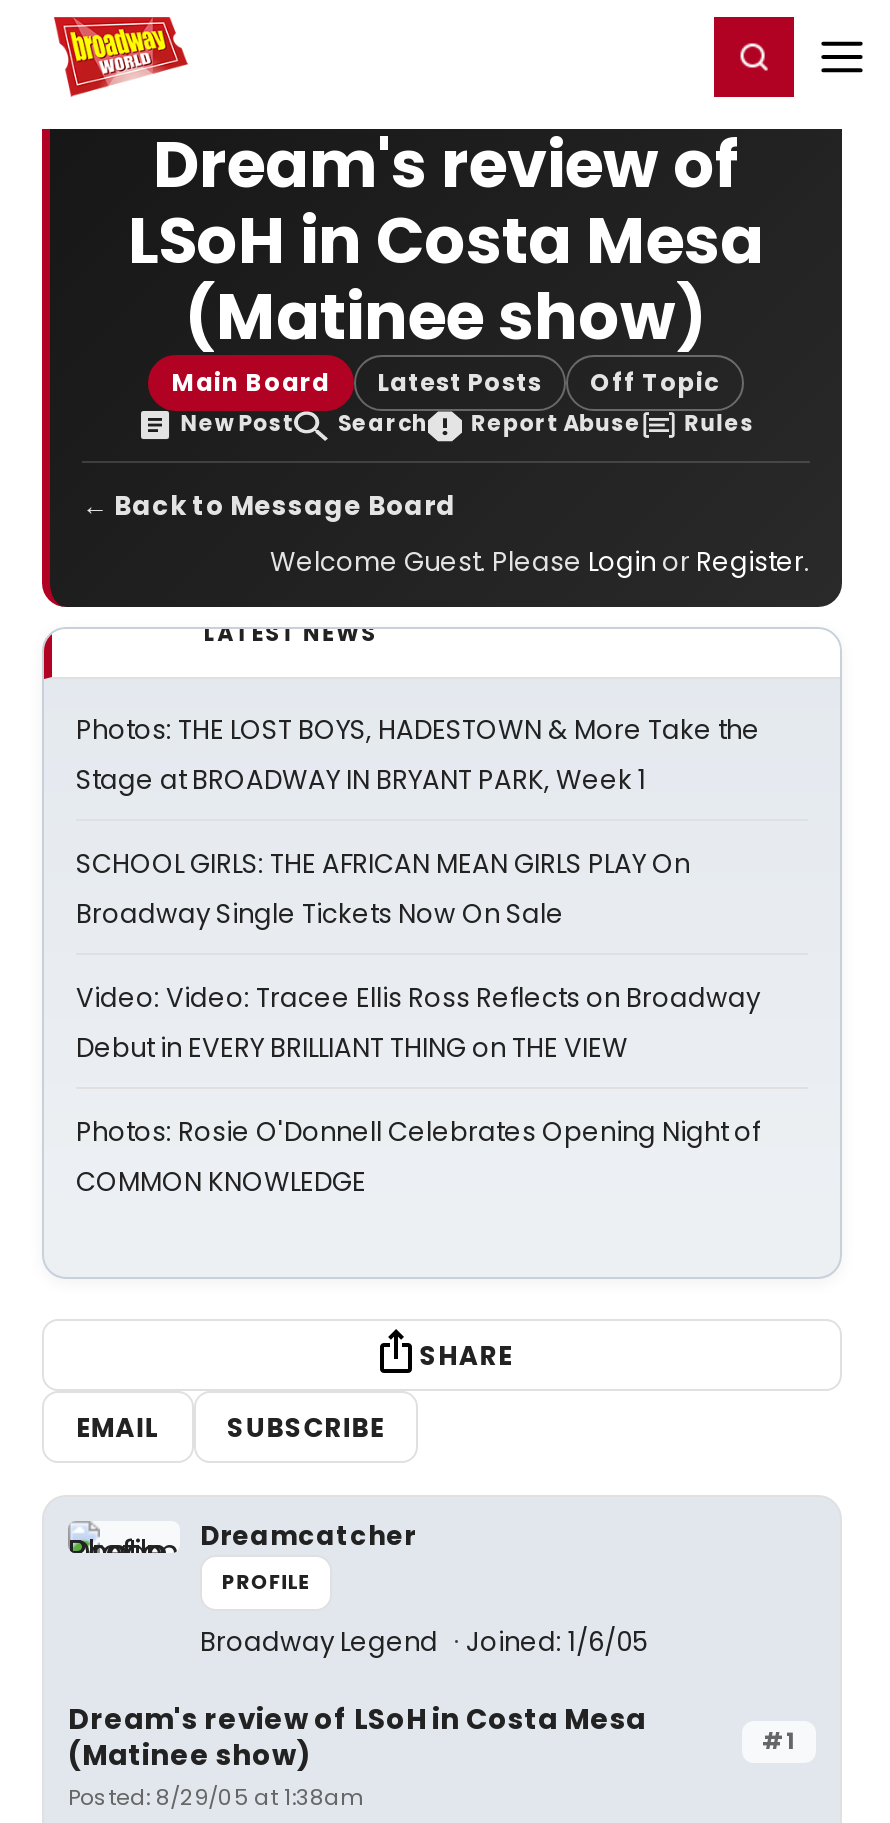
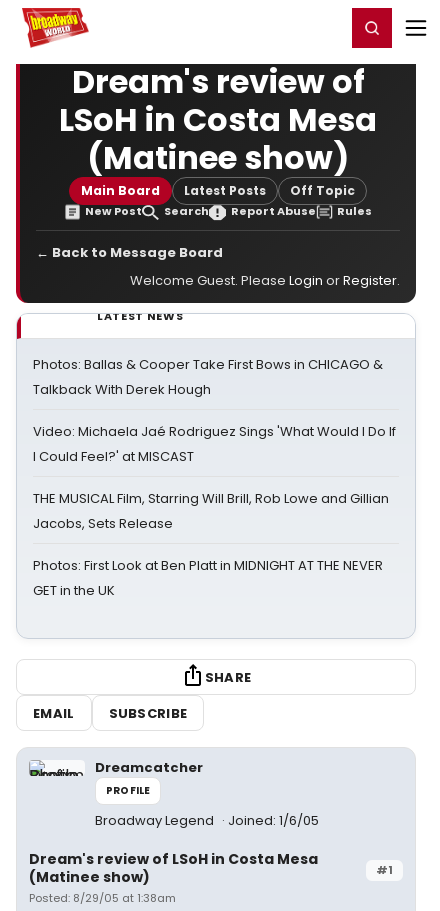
[76,711,760,799] Photos: THE LOST BOYS, HADESTOWN & More Take the | Stage at BROADWAY IN BRYANT PARK, Week 1 -> [33,355,383,399] Photos: Ballas & Cooper Take First Bows in CHICAGO & | Talkback With Derek Hough
[76,845,690,933] SCHOOL GIRLS: THE AFRICAN MEAN GIRLS PLAY On | Broadway Single Tickets Now On Sale -> [33,422,396,466] Video: Michaela Jaé Rodriguez Sings 'What Would I Do If | I Could Feel?' at MISCAST
[76,979,760,1067] Video: Video: Tracee Ellis Ross Reflects on Broadway | Debut in EVERY BRILLIANT THING on THE VIEW -> [33,489,389,533] THE MUSICAL Film, Starring Will Brill, Rob Lowe and Gillian | Jacobs, Sets Release
[76,1113,760,1201] Photos: Rosie O'Donnell Celebrates Opening Night of | COMMON KNOWLEDGE -> [33,556,383,600] Photos: First Look at Ben Platt in MIDNIGHT AT THE NEVER | GET in the UK

